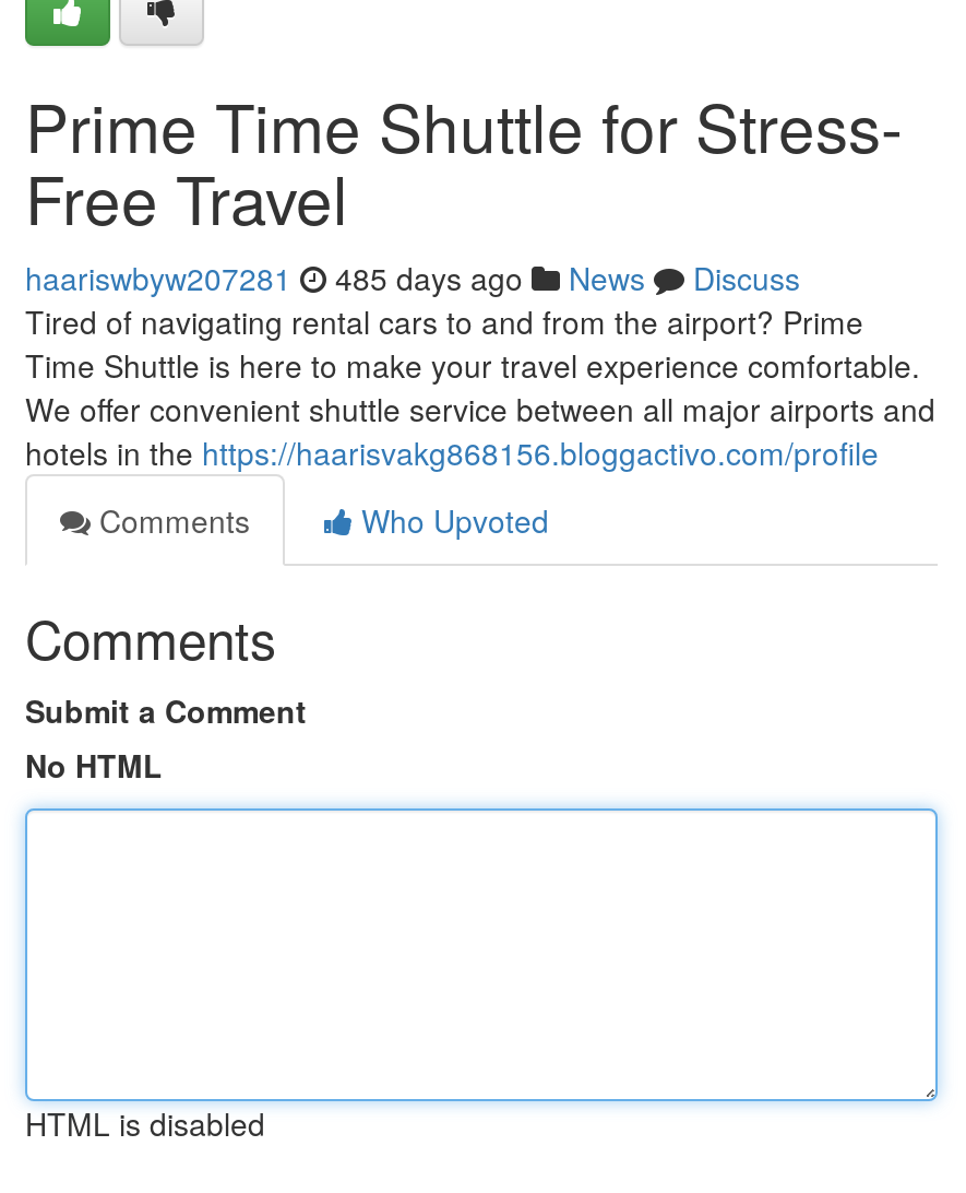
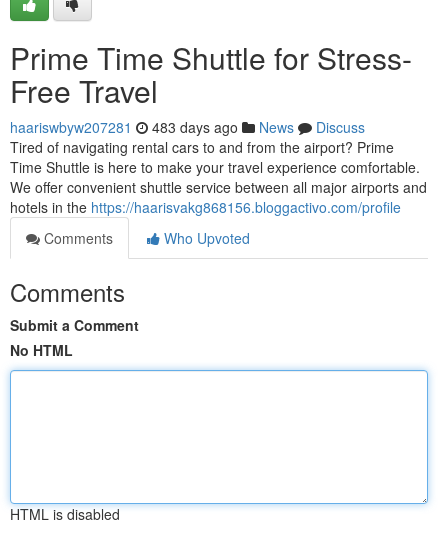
[25,256,800,299] haariswbyw207281 485 days ago News Discuss -> [10,117,365,137] haariswbyw207281 483 days ago News Discuss

